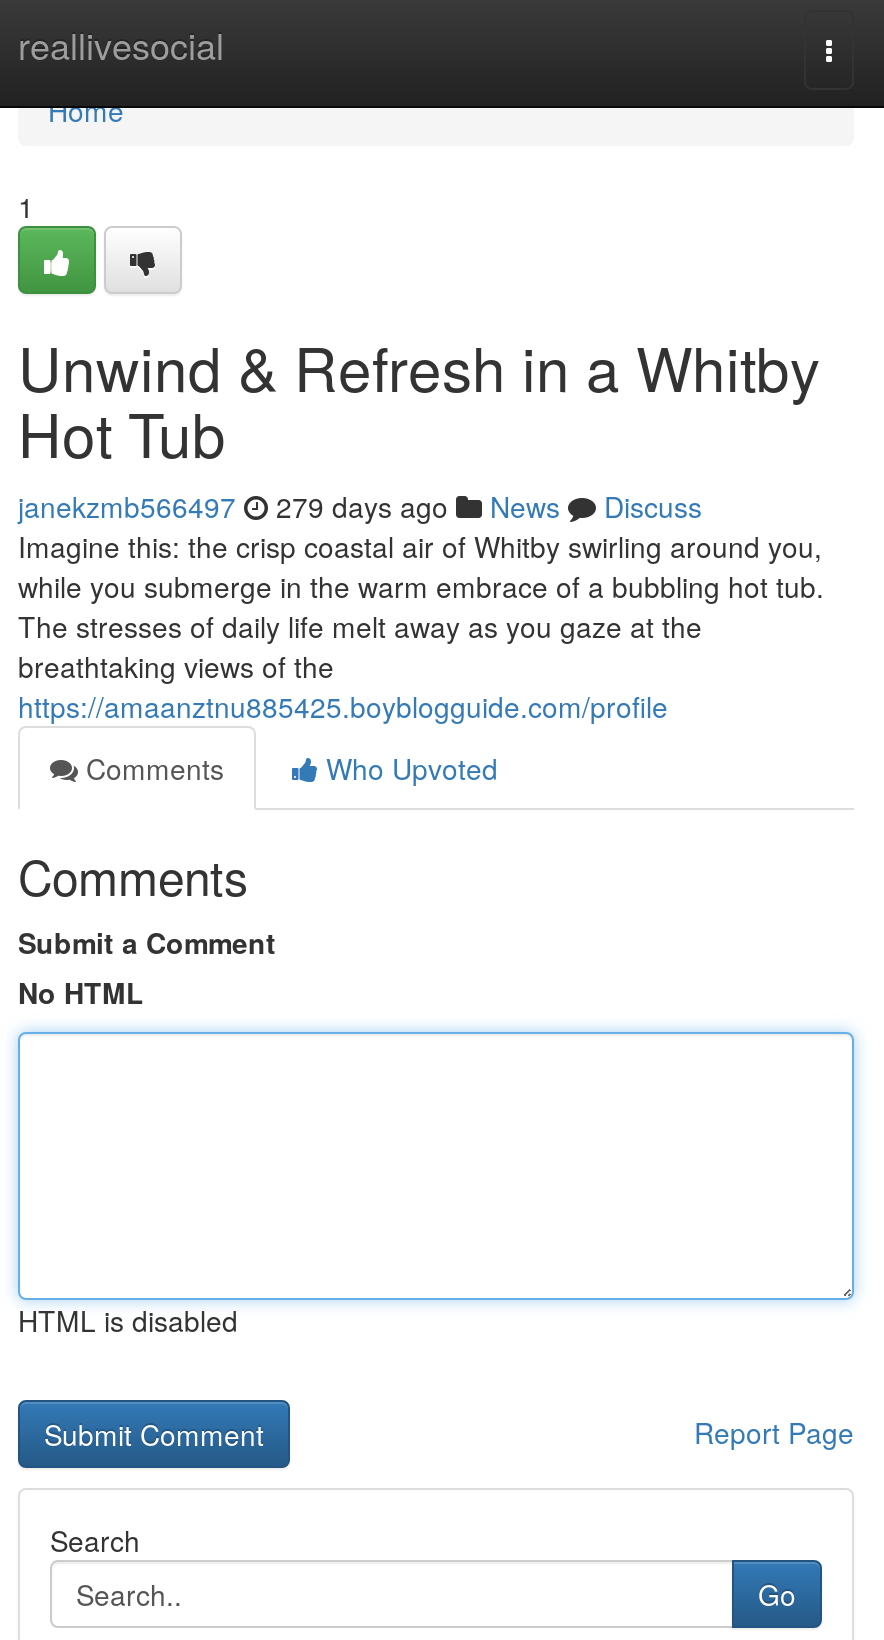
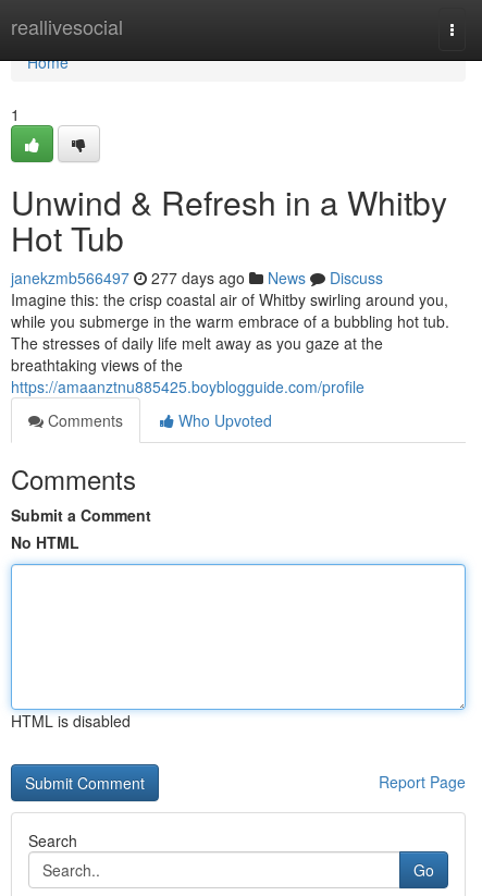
[18,486,702,526] janekzmb566497 279 days ago News Discuss -> [11,267,383,289] janekzmb566497 277 days ago News Discuss

